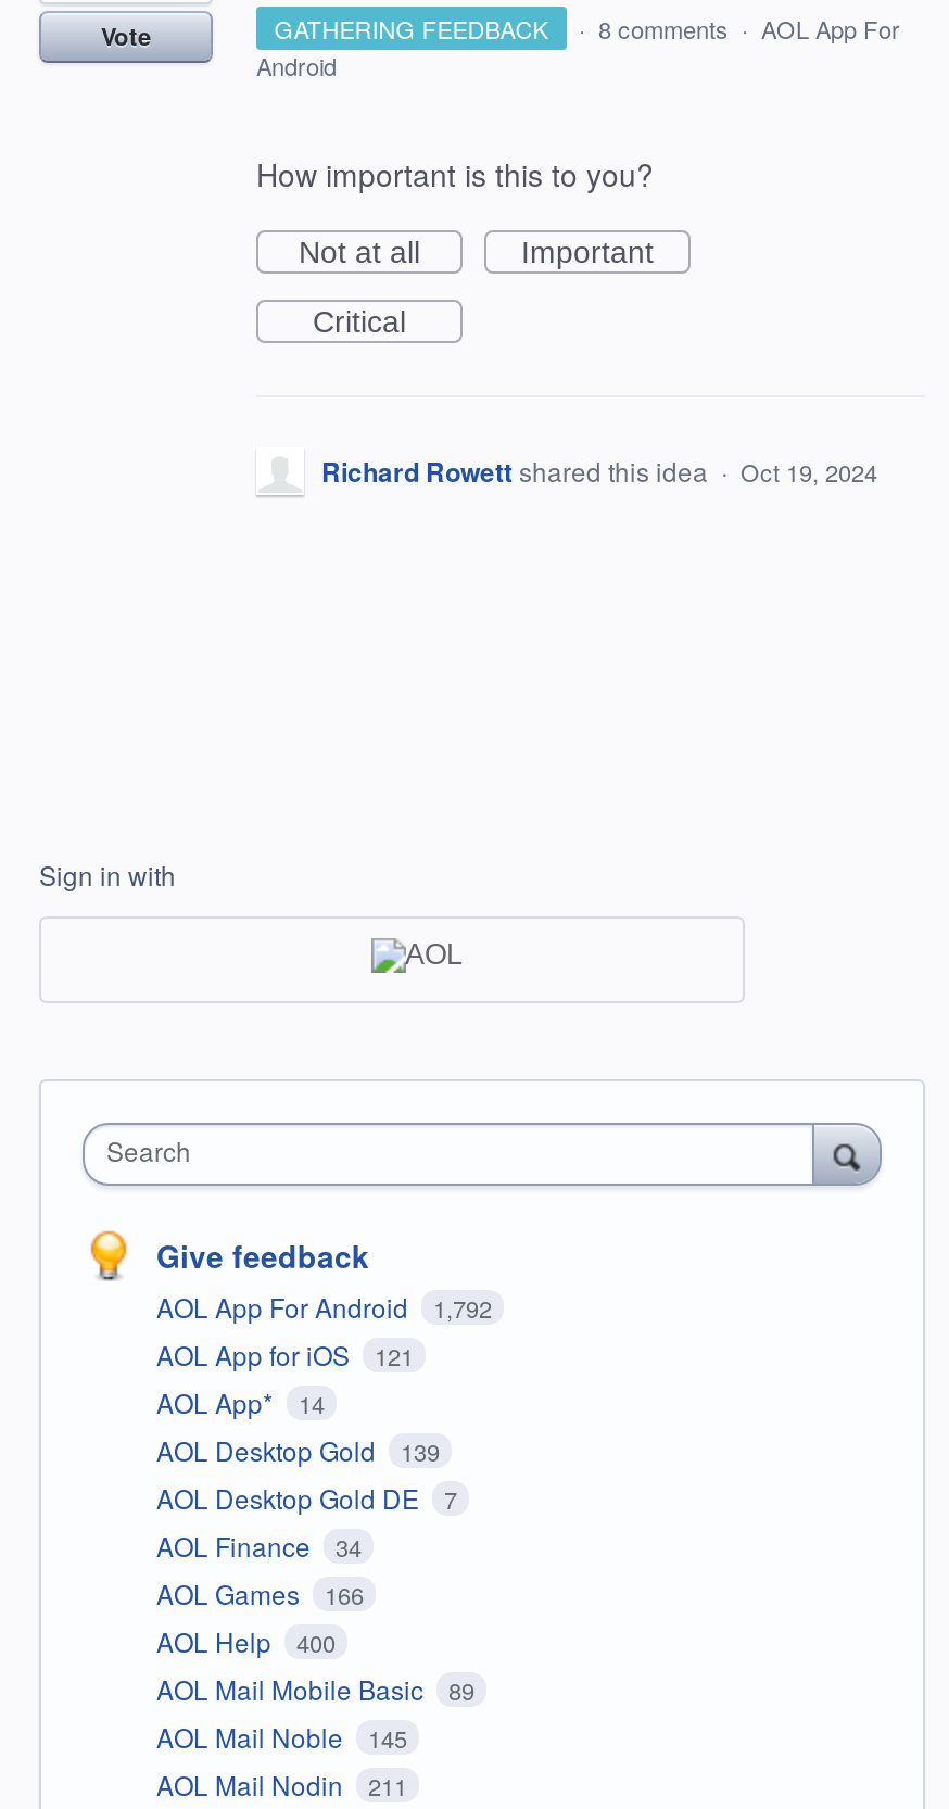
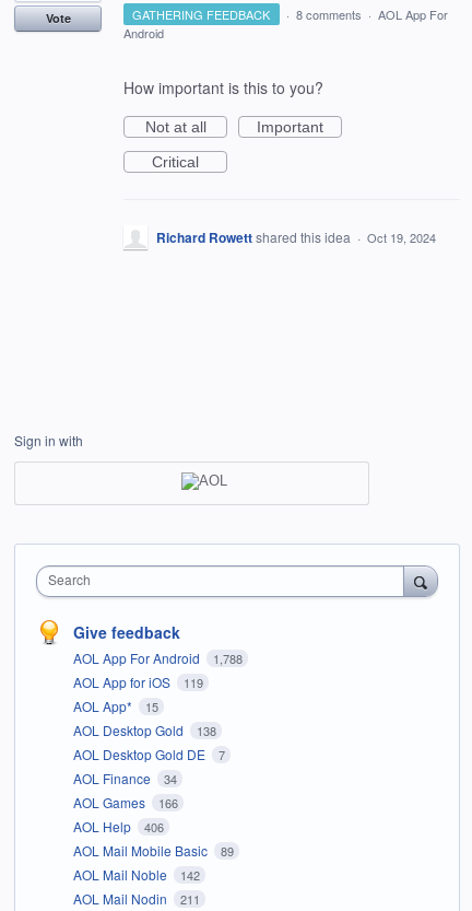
[156,1287,492,1324] AOL App For Android 1,792 -> [73,648,242,667] AOL App For Android 1,788
[156,1335,414,1372] AOL App for iOS 121 -> [73,672,203,691] AOL App for iOS 119
[156,1383,325,1420] AOL App* 14 -> [73,696,158,715] AOL App* 15
[156,1430,440,1467] AOL Desktop Gold 139 -> [73,720,216,739] AOL Desktop Gold 138
[156,1622,336,1659] AOL Help 400 -> [73,817,163,835] AOL Help 406
[156,1717,407,1754] AOL Mail Noble 145 -> [73,865,199,883] AOL Mail Noble 142

